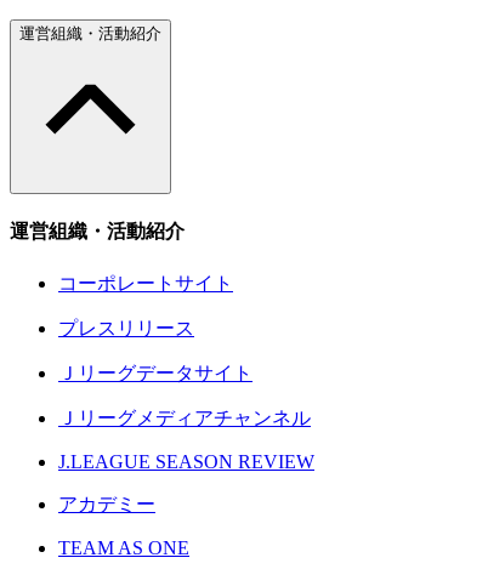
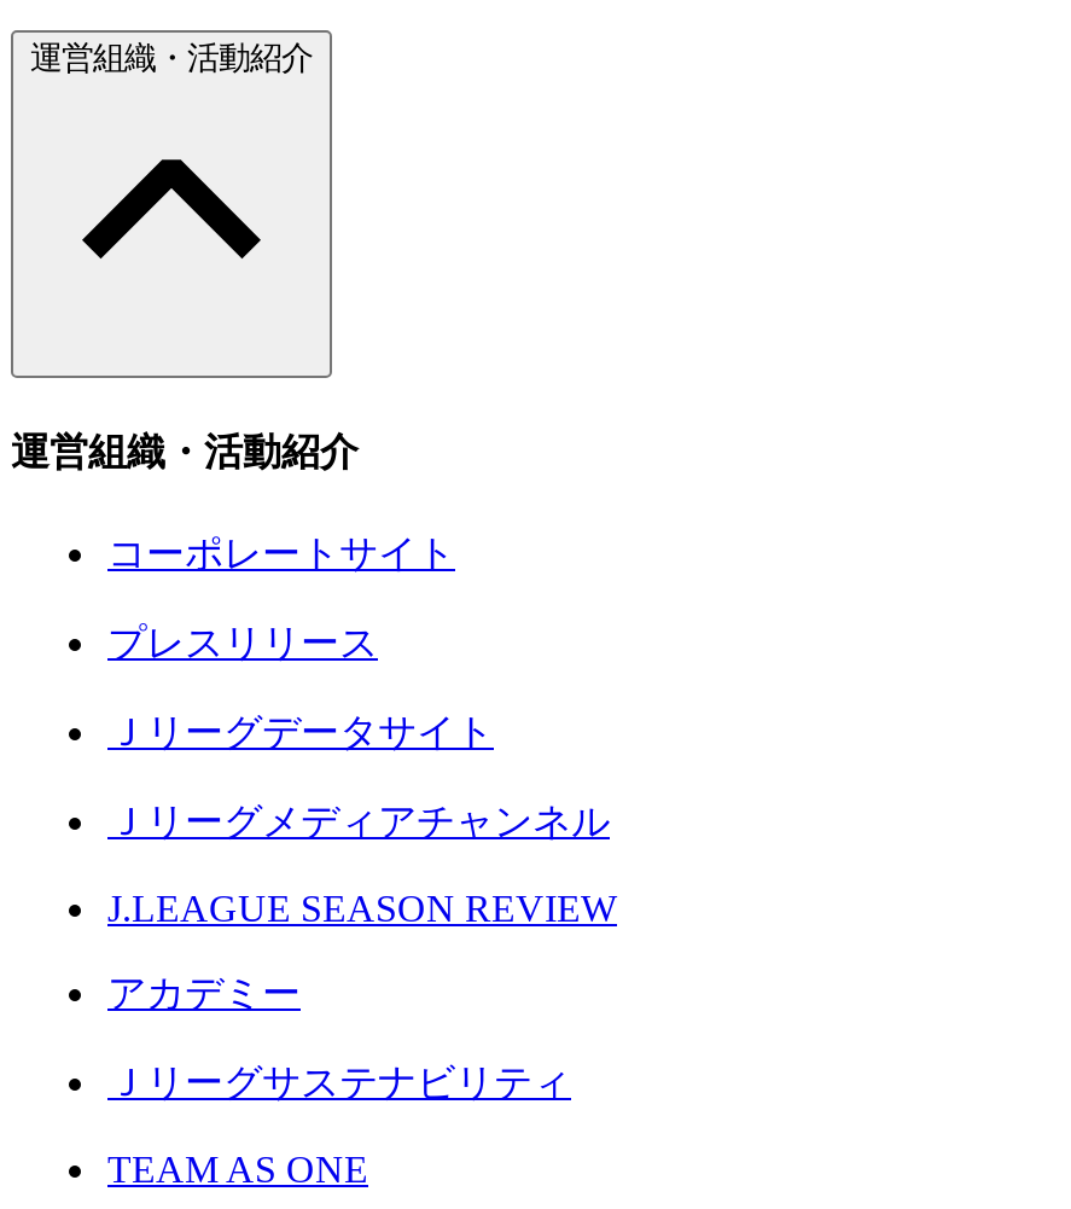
none -> [107,1062,571,1103] Ｊリーグサステナビリティ

